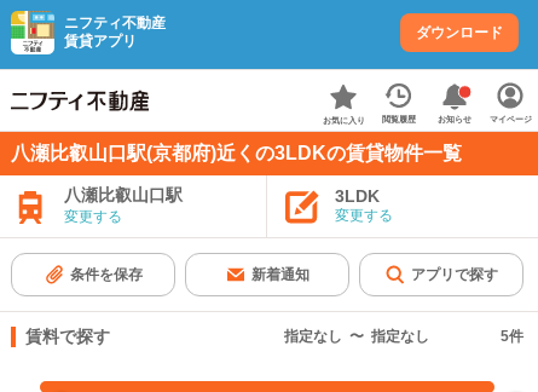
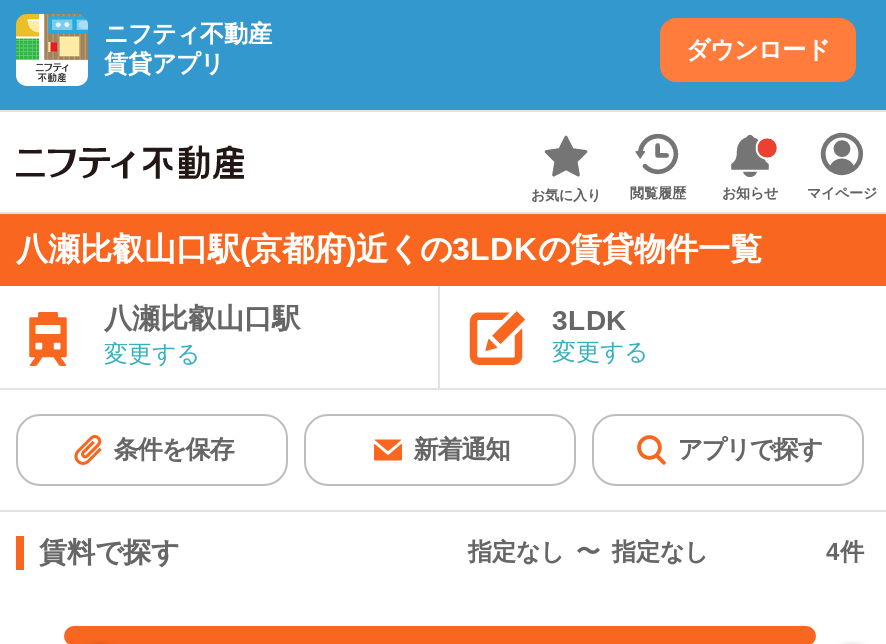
[501,328,523,345] 5件 -> [826,538,864,566] 4件

